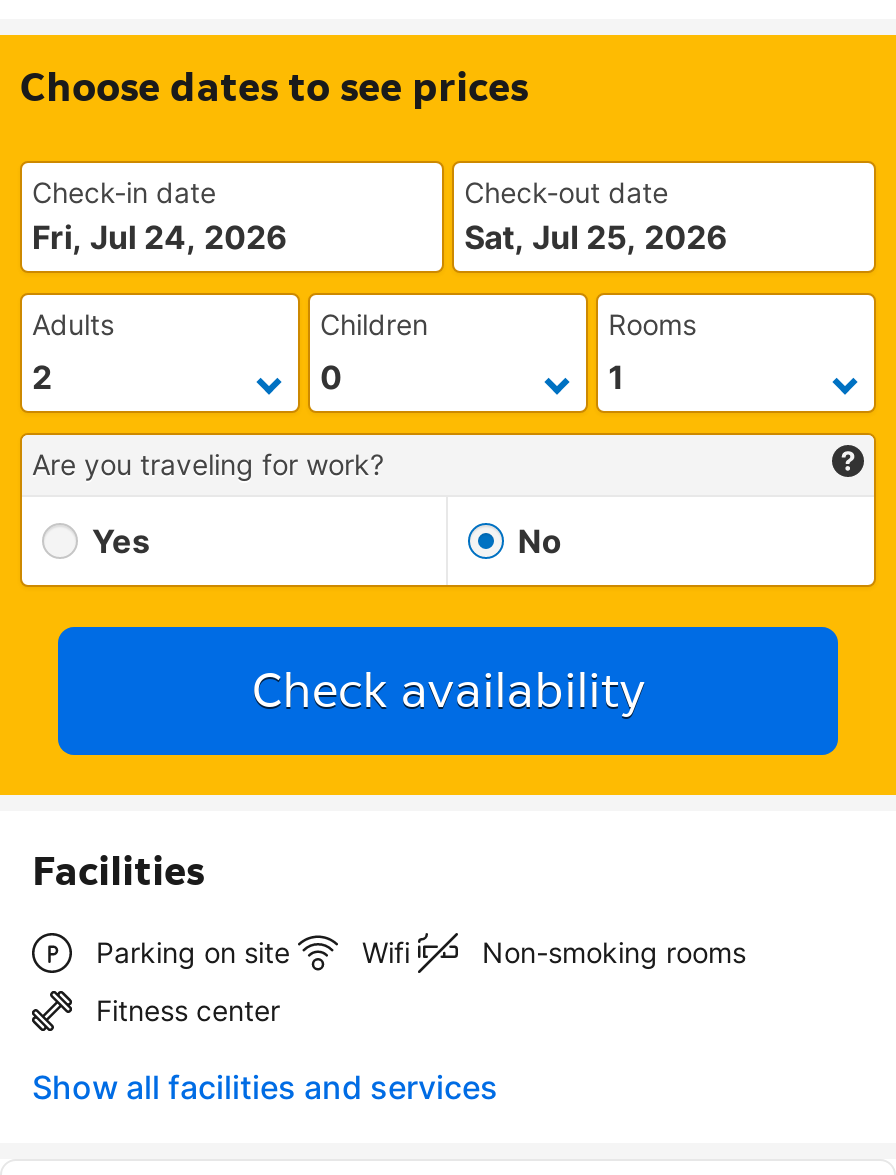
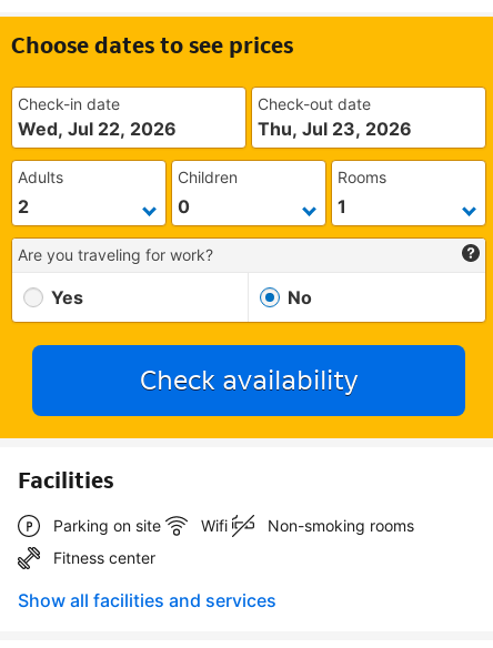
[32,217,288,257] Fri, Jul 24, 2026 -> [18,118,177,140] Wed, Jul 22, 2026
[464,217,728,257] Sat, Jul 25, 2026 -> [258,118,412,140] Thu, Jul 23, 2026

